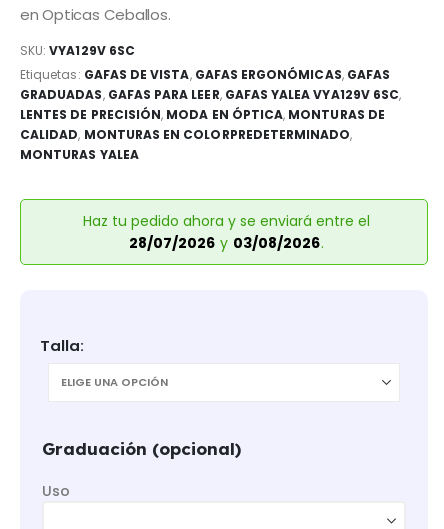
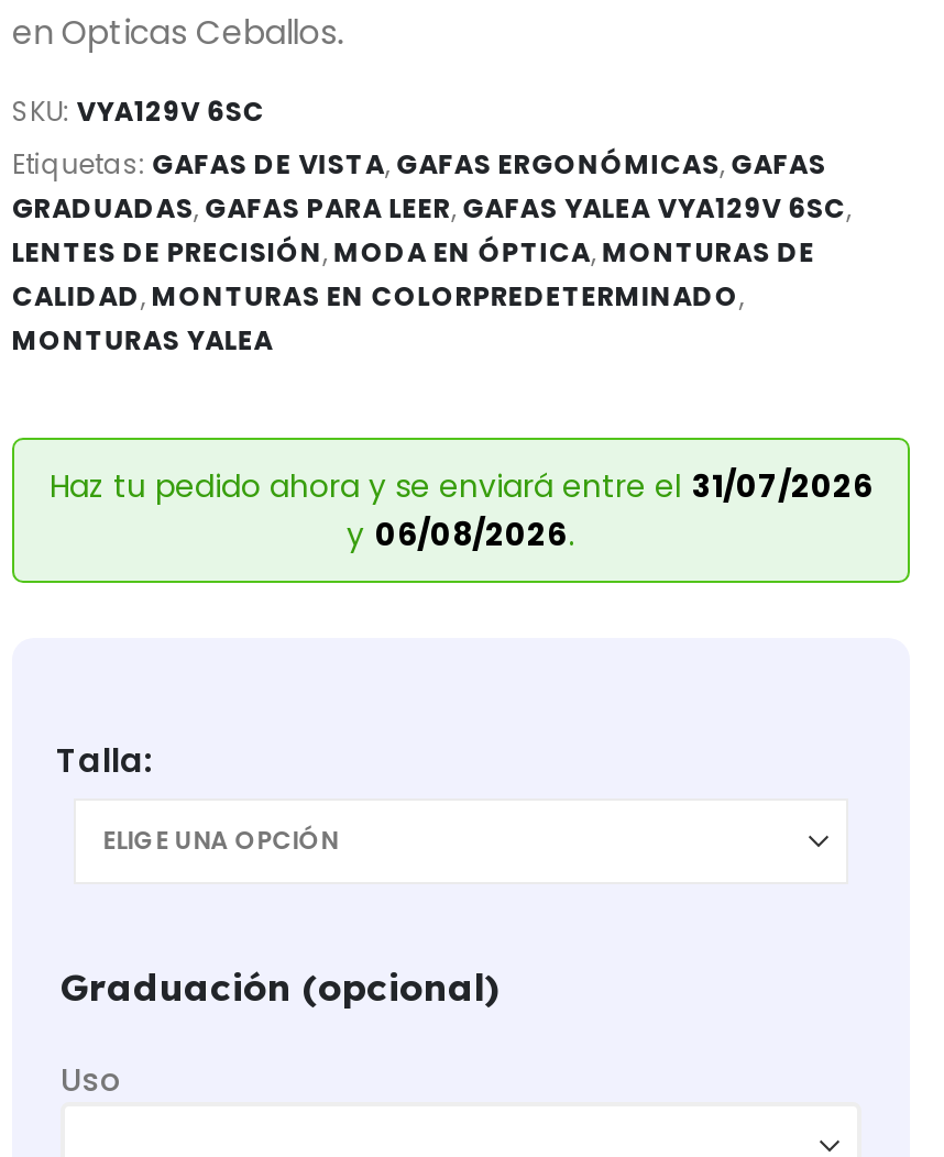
[83,211,370,253] Haz tu pedido ahora y se enviará entre el | 28/07/2026 y 03/08/2026. -> [50,464,872,557] Haz tu pedido ahora y se enviará entre el 31/07/2026 | y 06/08/2026.

